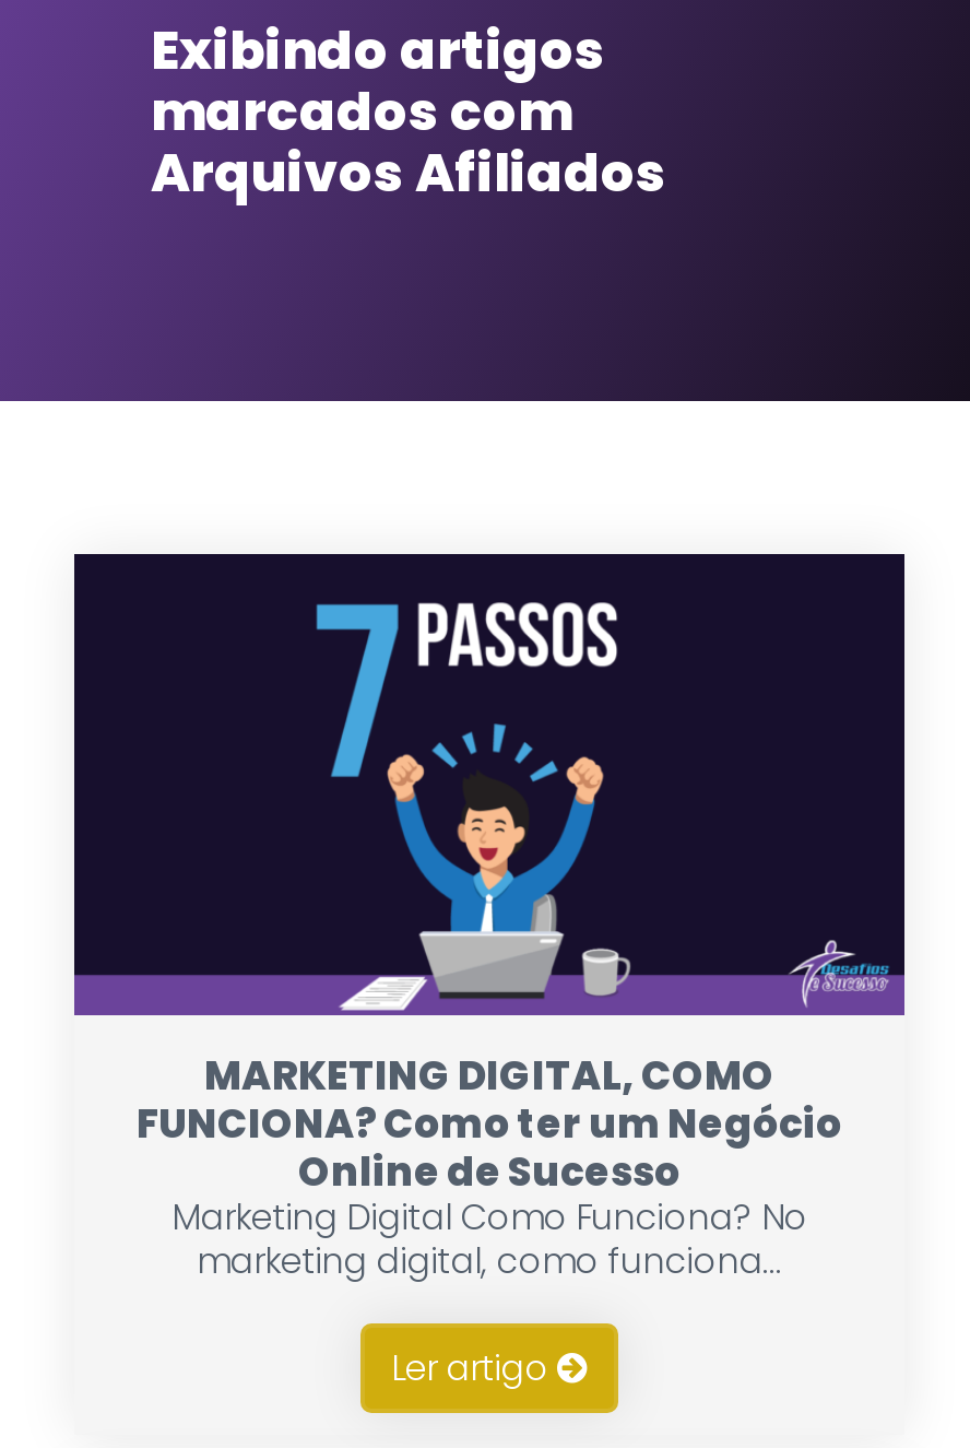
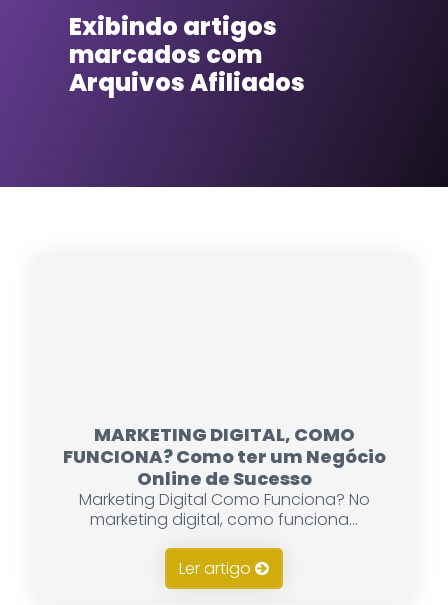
[72,552,907,1017] [image] -> none

